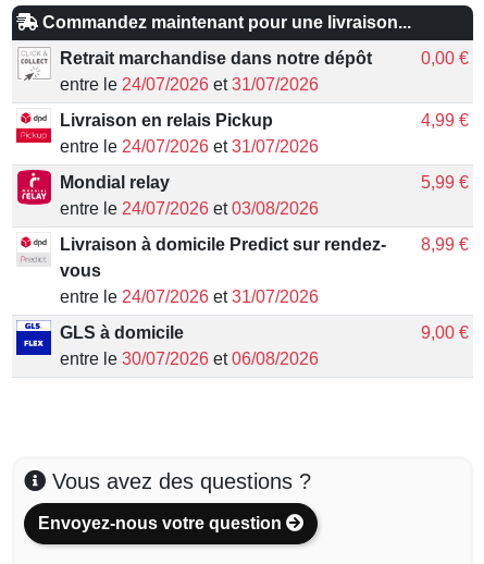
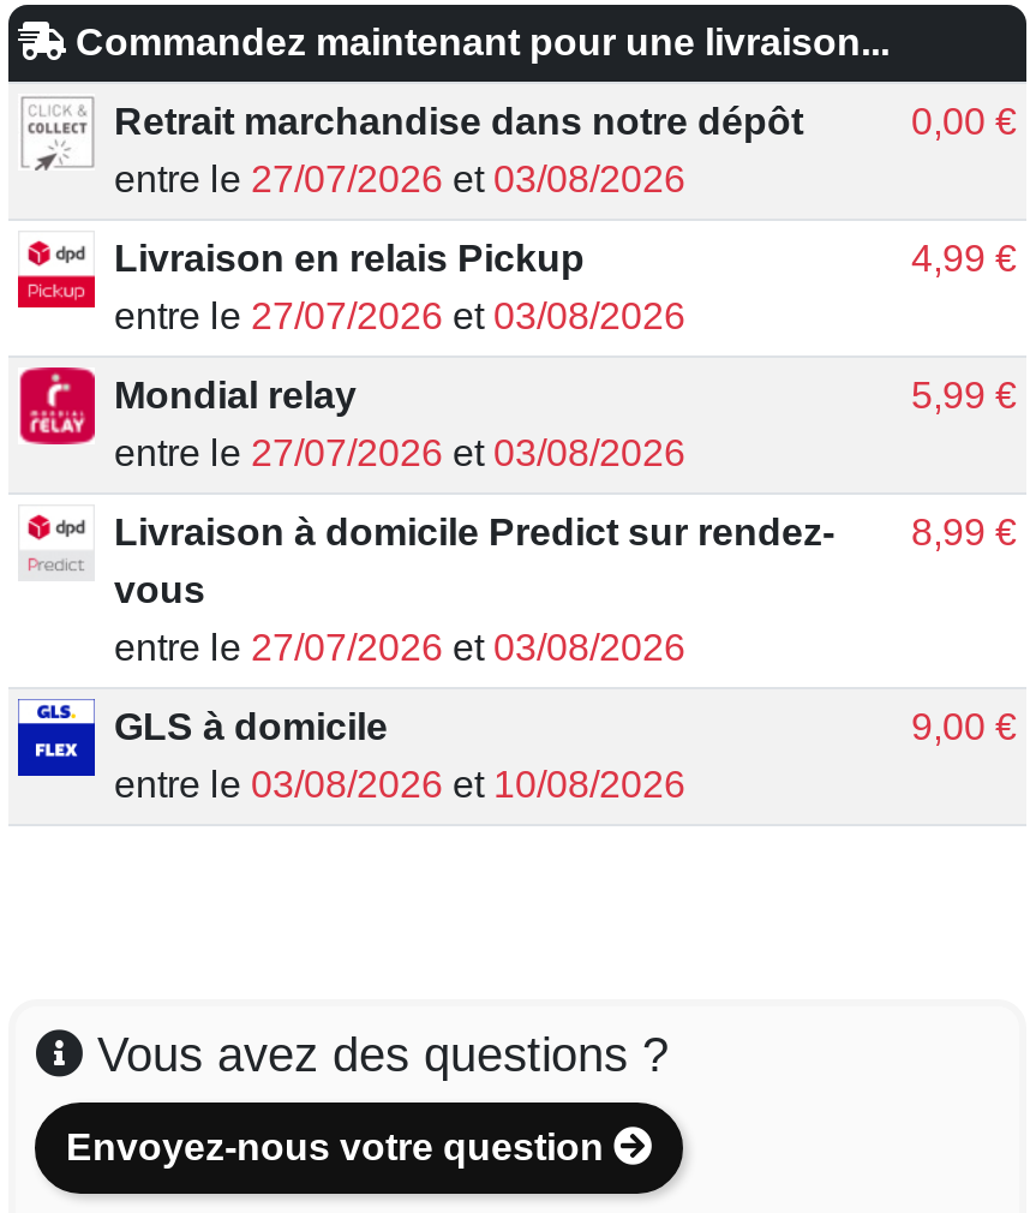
[60,75,319,94] entre le 24/07/2026 et 31/07/2026 -> [114,159,685,200] entre le 27/07/2026 et 03/08/2026
[60,137,319,156] entre le 24/07/2026 et 31/07/2026 -> [114,296,685,337] entre le 27/07/2026 et 03/08/2026
[60,199,319,218] entre le 24/07/2026 et 03/08/2026 -> [114,433,685,474] entre le 27/07/2026 et 03/08/2026
[60,288,319,306] entre le 24/07/2026 et 31/07/2026 -> [114,627,685,668] entre le 27/07/2026 et 03/08/2026
[60,350,319,368] entre le 30/07/2026 et 06/08/2026 -> [114,764,685,805] entre le 03/08/2026 et 10/08/2026

